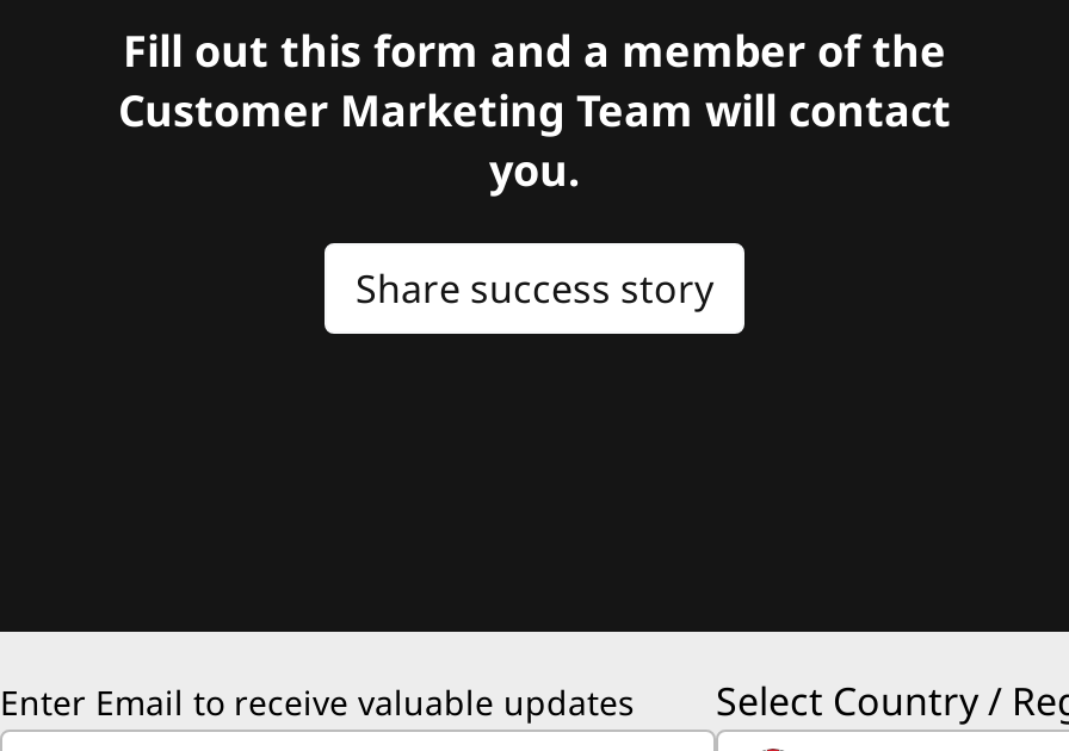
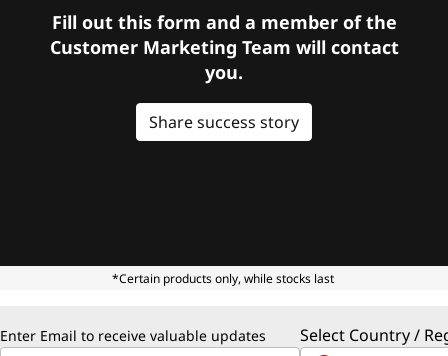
none -> [111,269,336,286] *Certain products only, while stocks last

